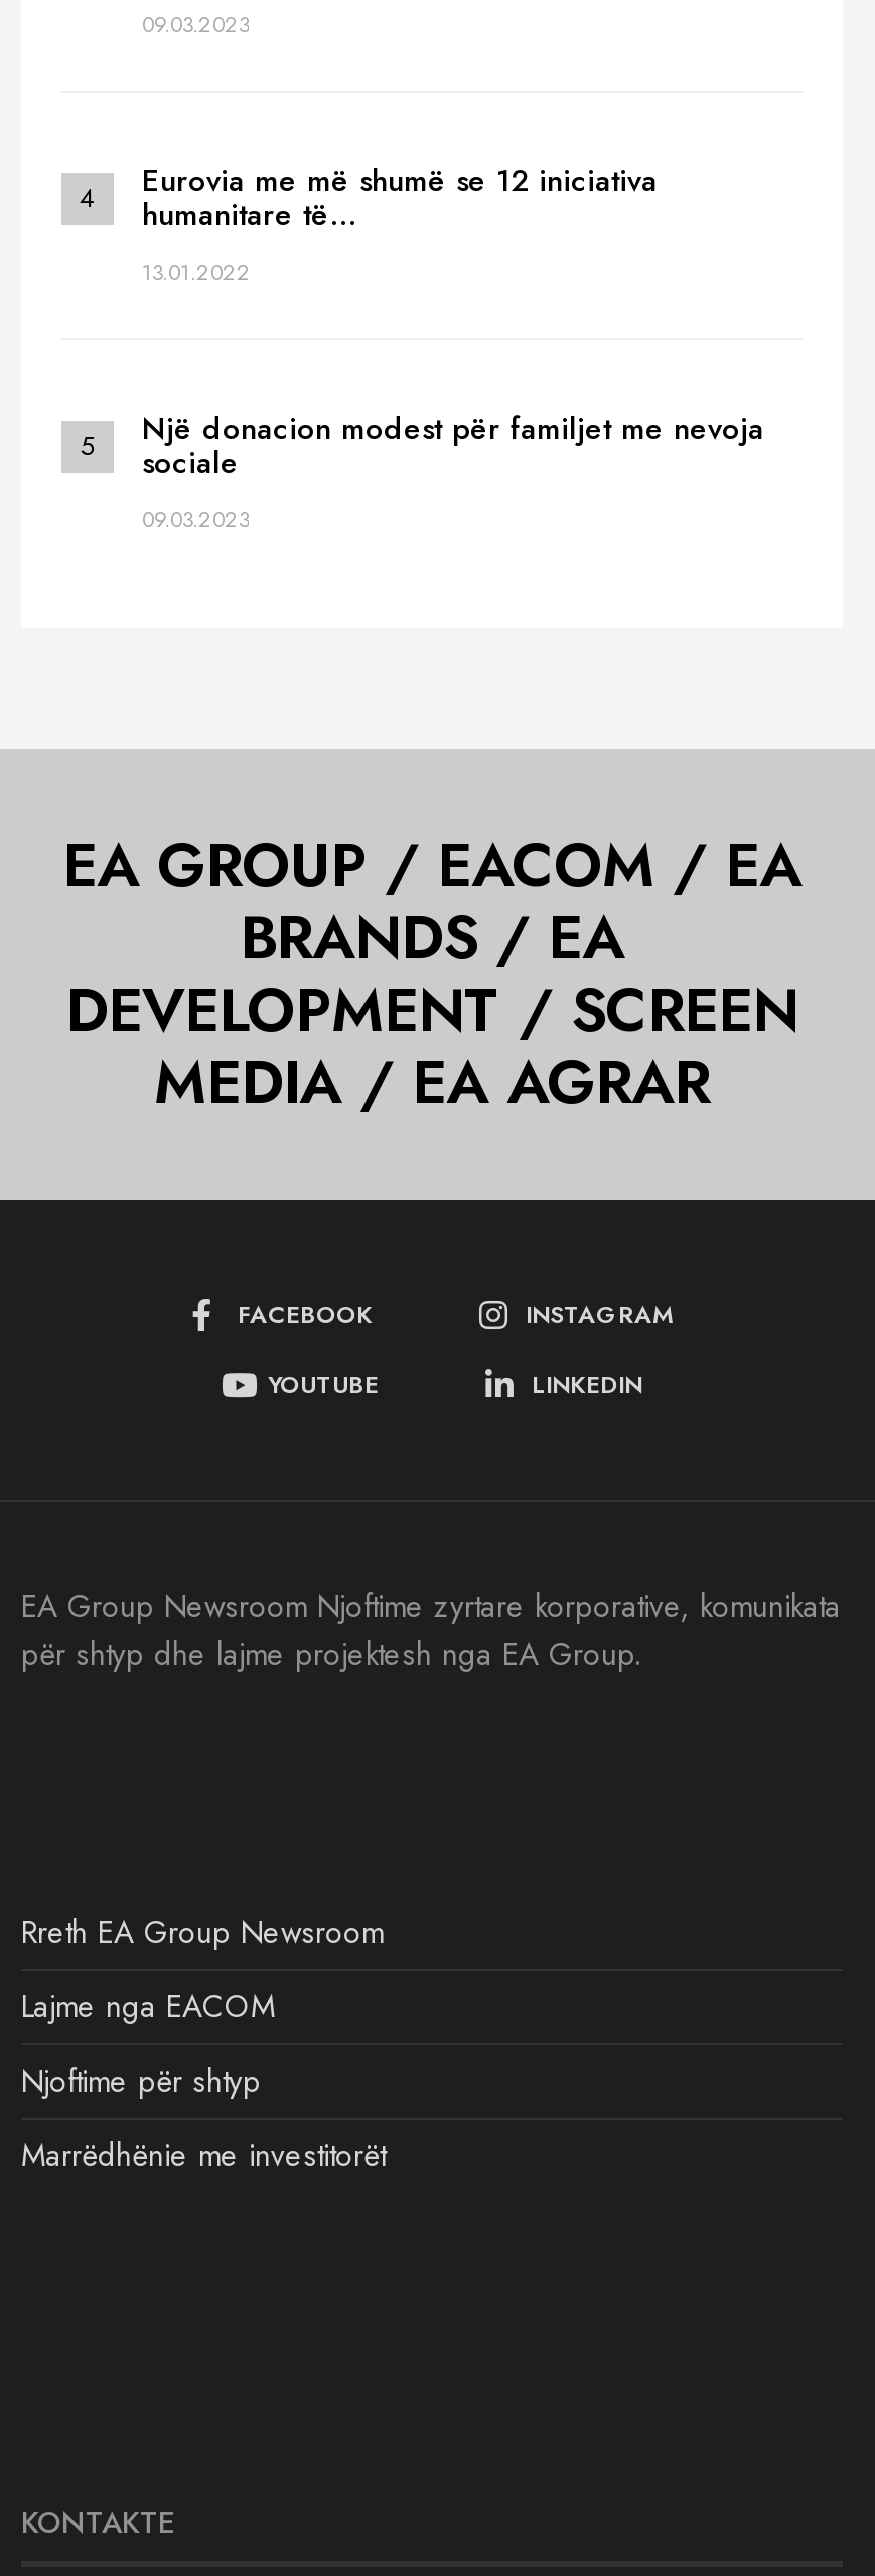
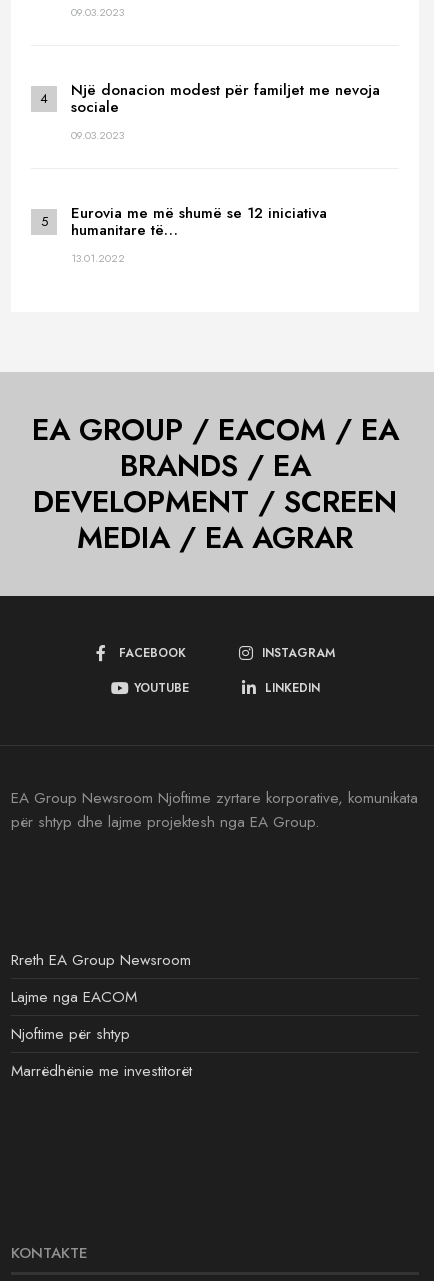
moved [142,160,658,289] -> [71,202,327,266]: Eurovia me më shumë se 12 iniciativa | humanitare të… | 13.01.2022
moved [142,407,764,536] -> [71,79,380,143]: Një donacion modest për familjet me nevoja | sociale | 09.03.2023

